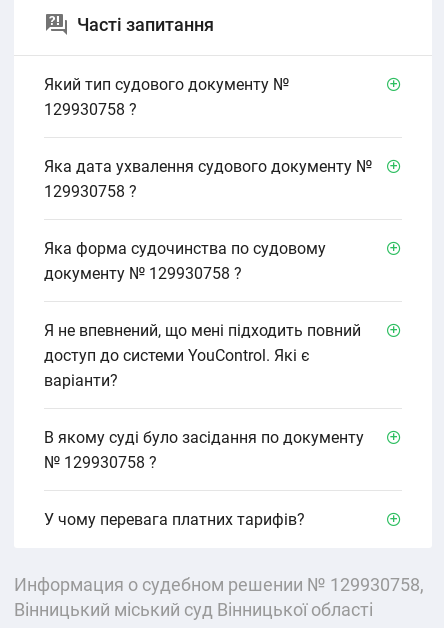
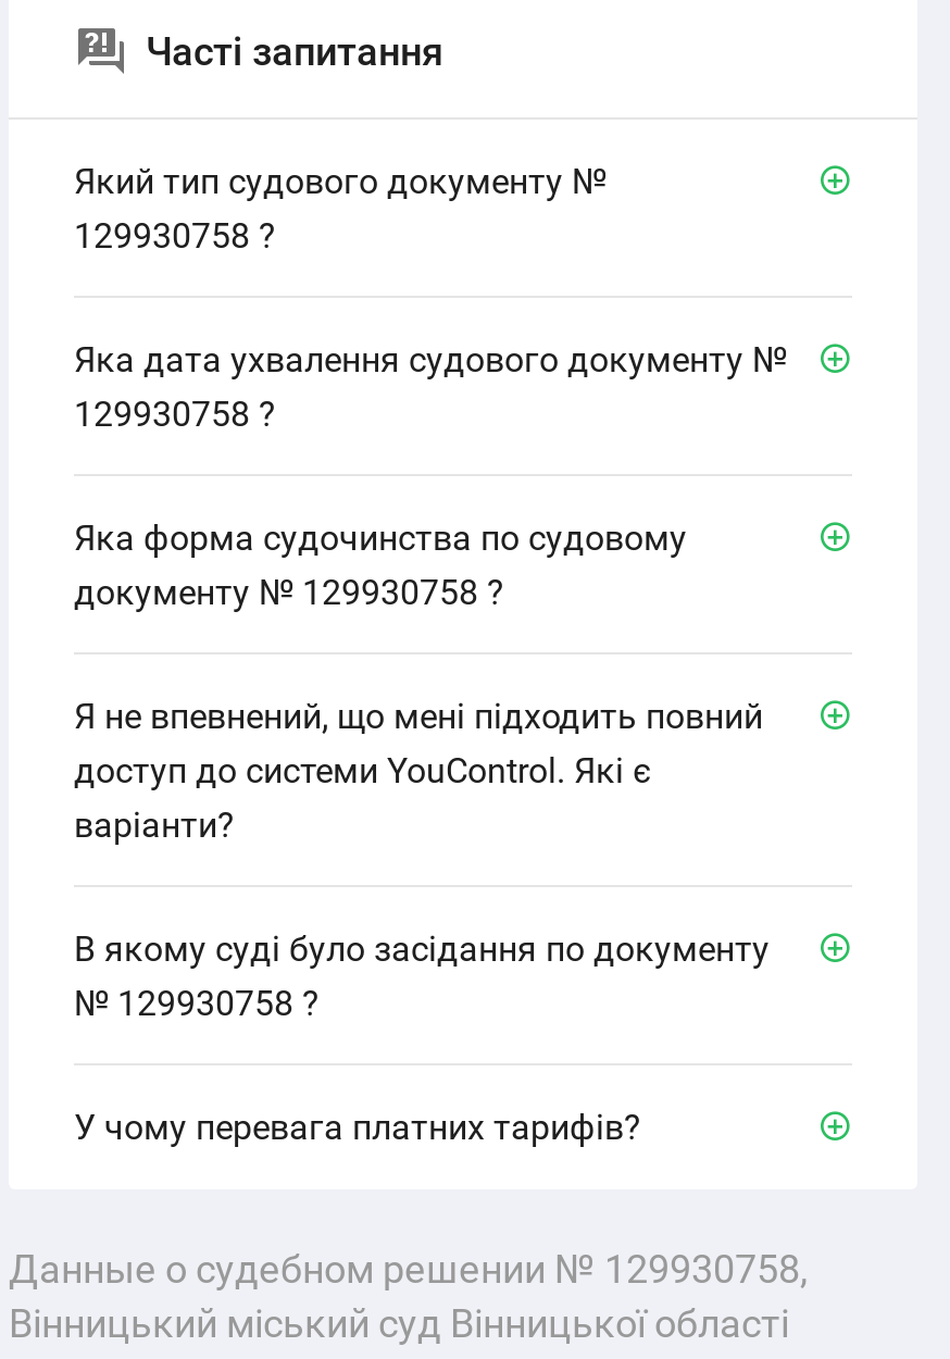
[14,573,424,594] Информация о судебном решении № 129930758, -> [9,1245,809,1291] Данные о судебном решении № 129930758,

